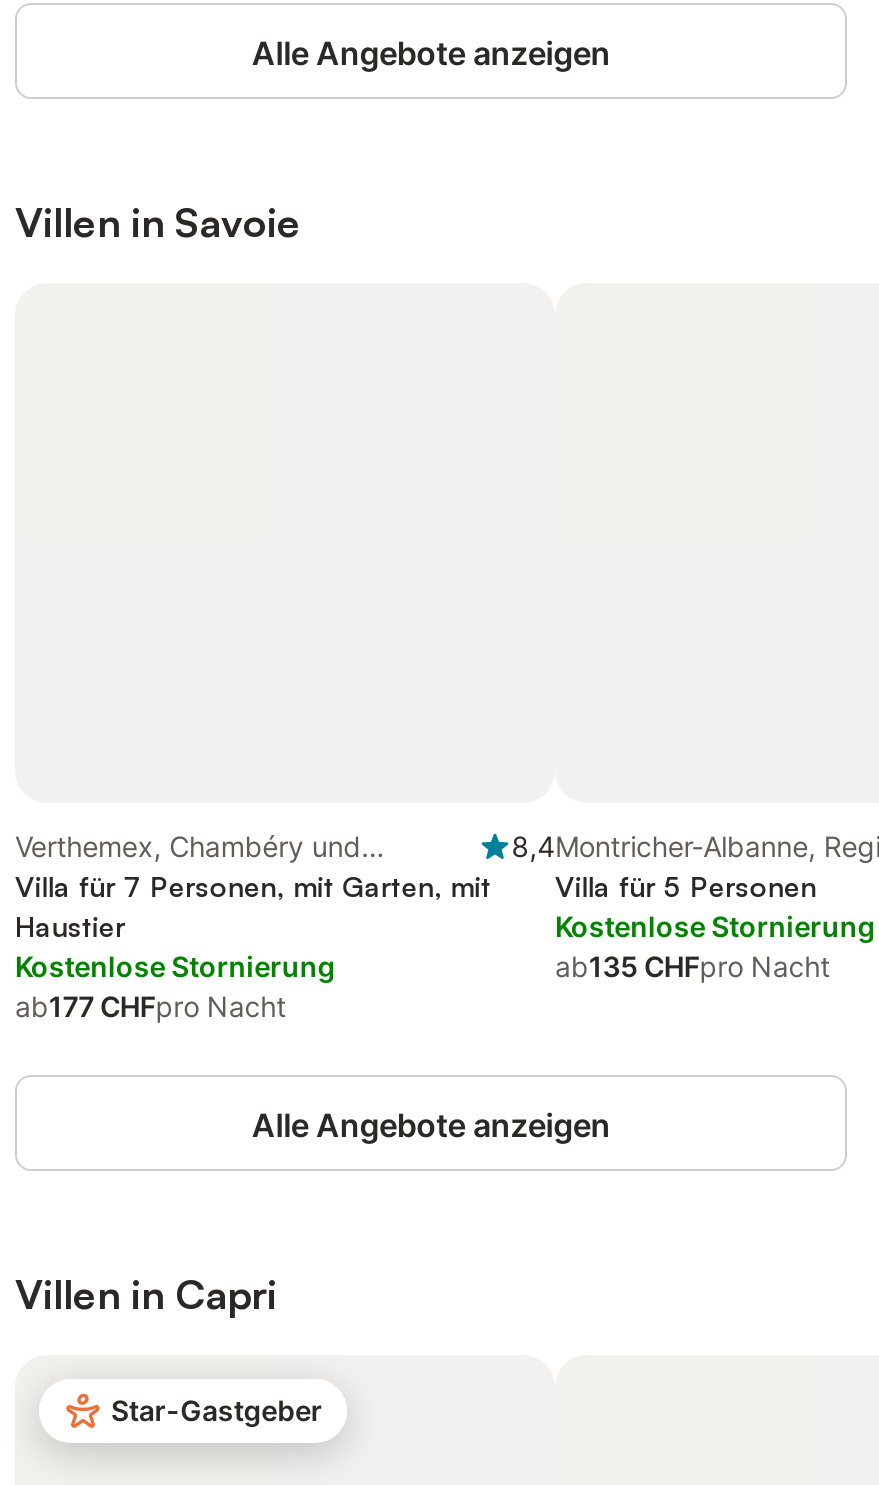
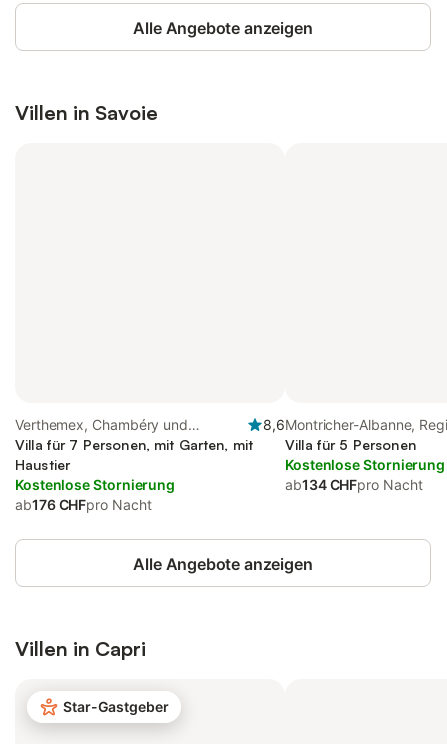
[511,829,555,863] 8,4 -> [263,416,285,433] 8,6
[555,949,830,983] ab135 CHFpro Nacht -> [285,476,422,493] ab134 CHFpro Nacht
[15,989,286,1023] ab177 CHFpro Nacht -> [15,496,151,513] ab176 CHFpro Nacht

